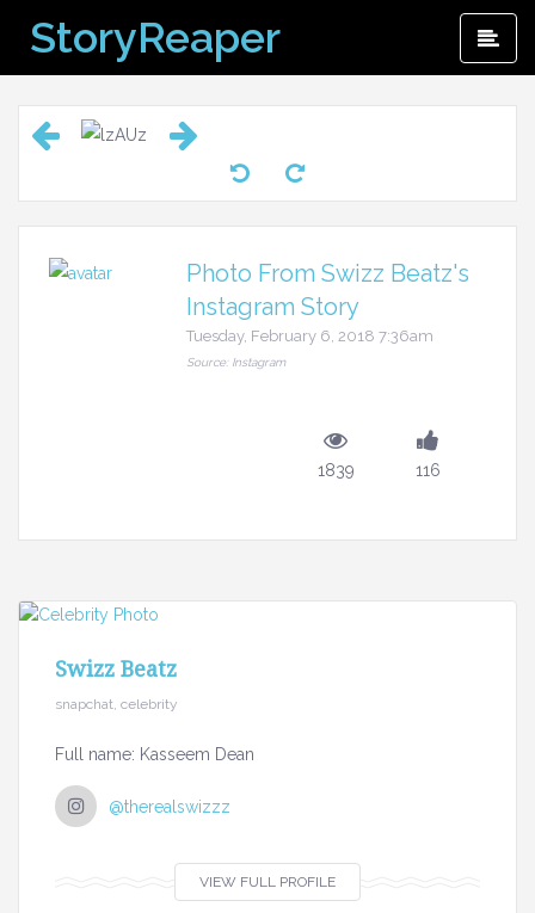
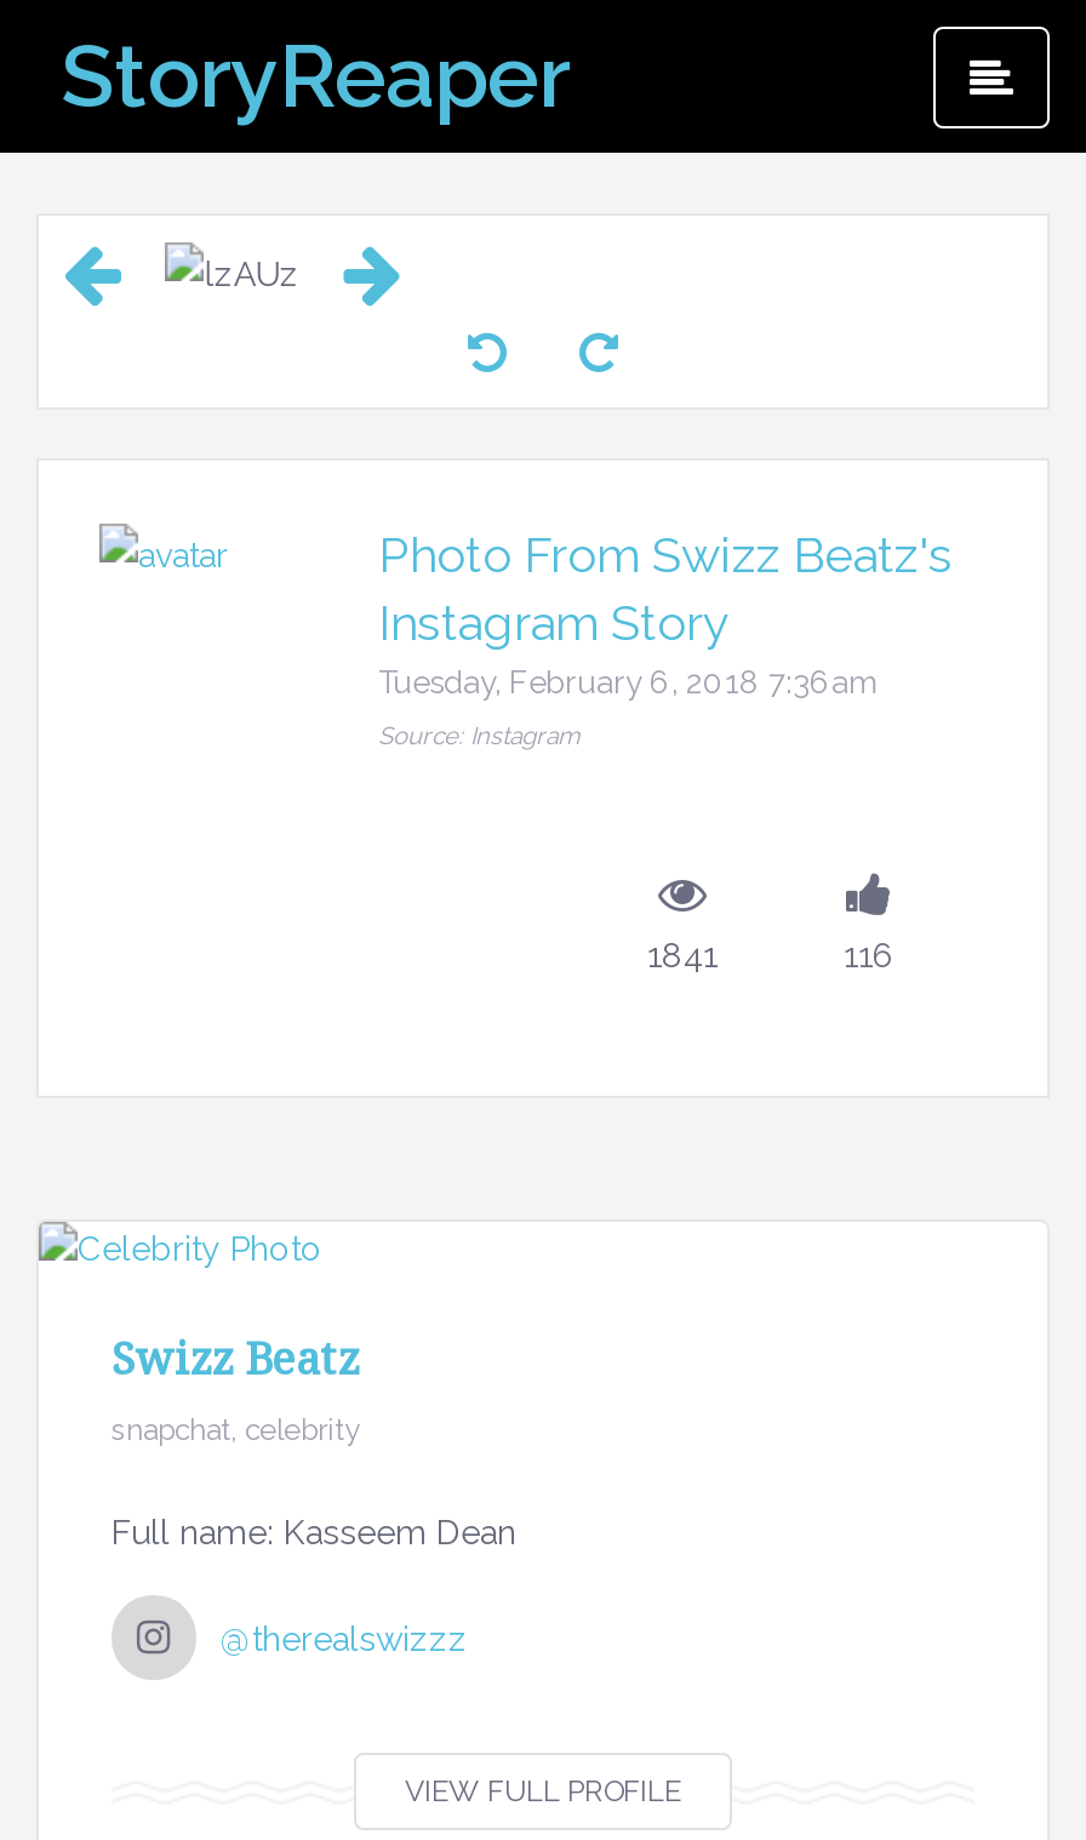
[318,461,355,480] 1839 -> [647,936,718,975] 1841

